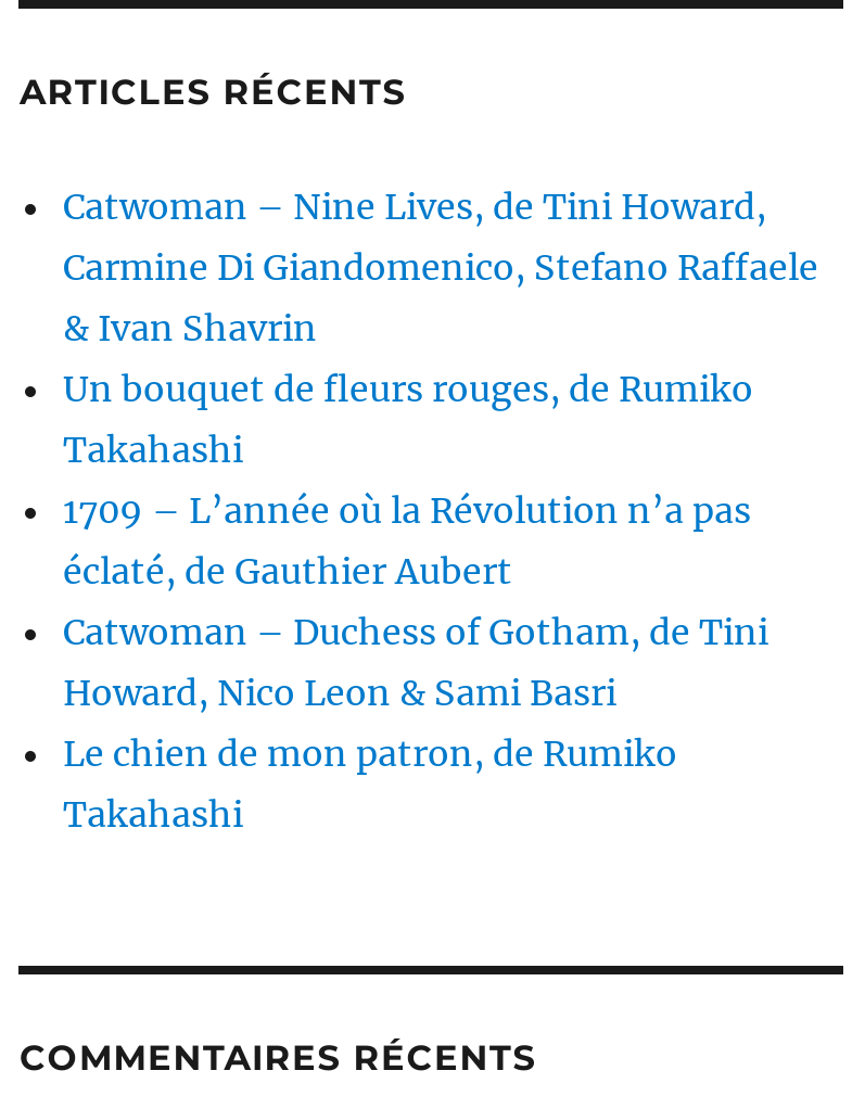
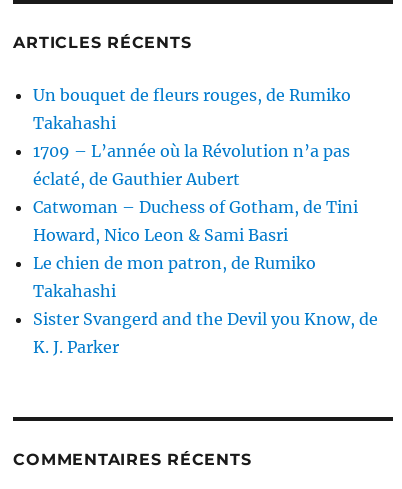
[63,184,818,349] Catwoman – Nine Lives, de Tini Howard, | Carmine Di Giandomenico, Stefano Raffaele | & Ivan Shavrin -> none
moved [63,367,768,836] -> [33,85,358,301]: Un bouquet de fleurs rouges, de Rumiko | Takahashi | 1709 – L’année où la Révolution n’a pas | éclaté, de Gauthier Aubert | Catwoman – Duchess of Gotham, de Tini | Howard, Nico Leon & Sami Basri | Le chien de mon patron, de Rumiko | Takahashi
none -> [33,309,378,357] Sister Svangerd and the Devil you Know, de | K. J. Parker

